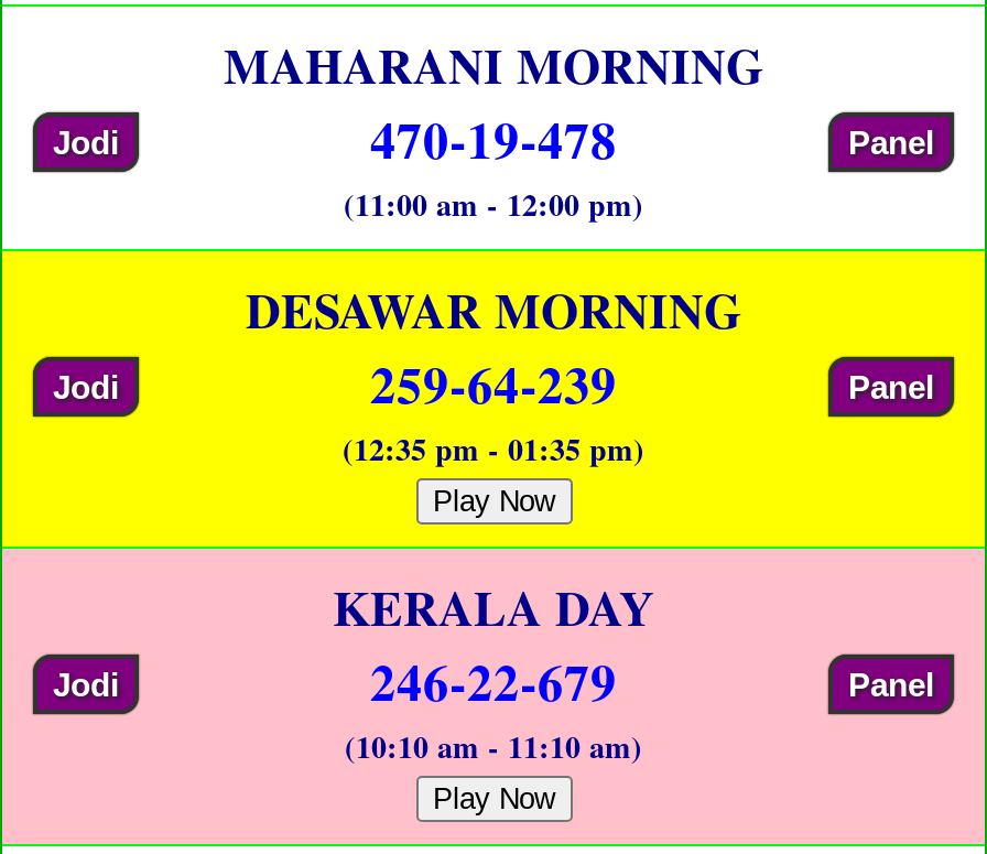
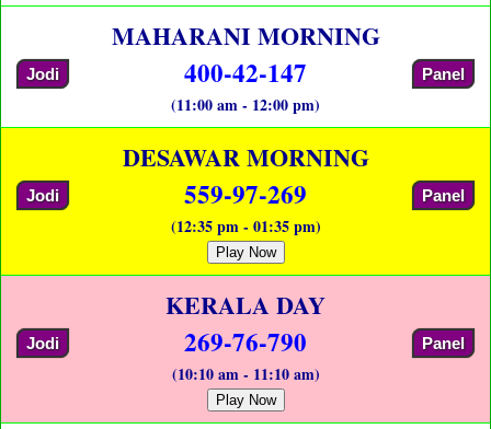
[370,101,617,176] 470-19-478 -> [184,53,307,91] 400-42-147
[370,346,617,420] 259-64-239 -> [184,175,307,212] 559-97-269
[370,643,617,718] 246-22-679 -> [184,323,307,360] 269-76-790

